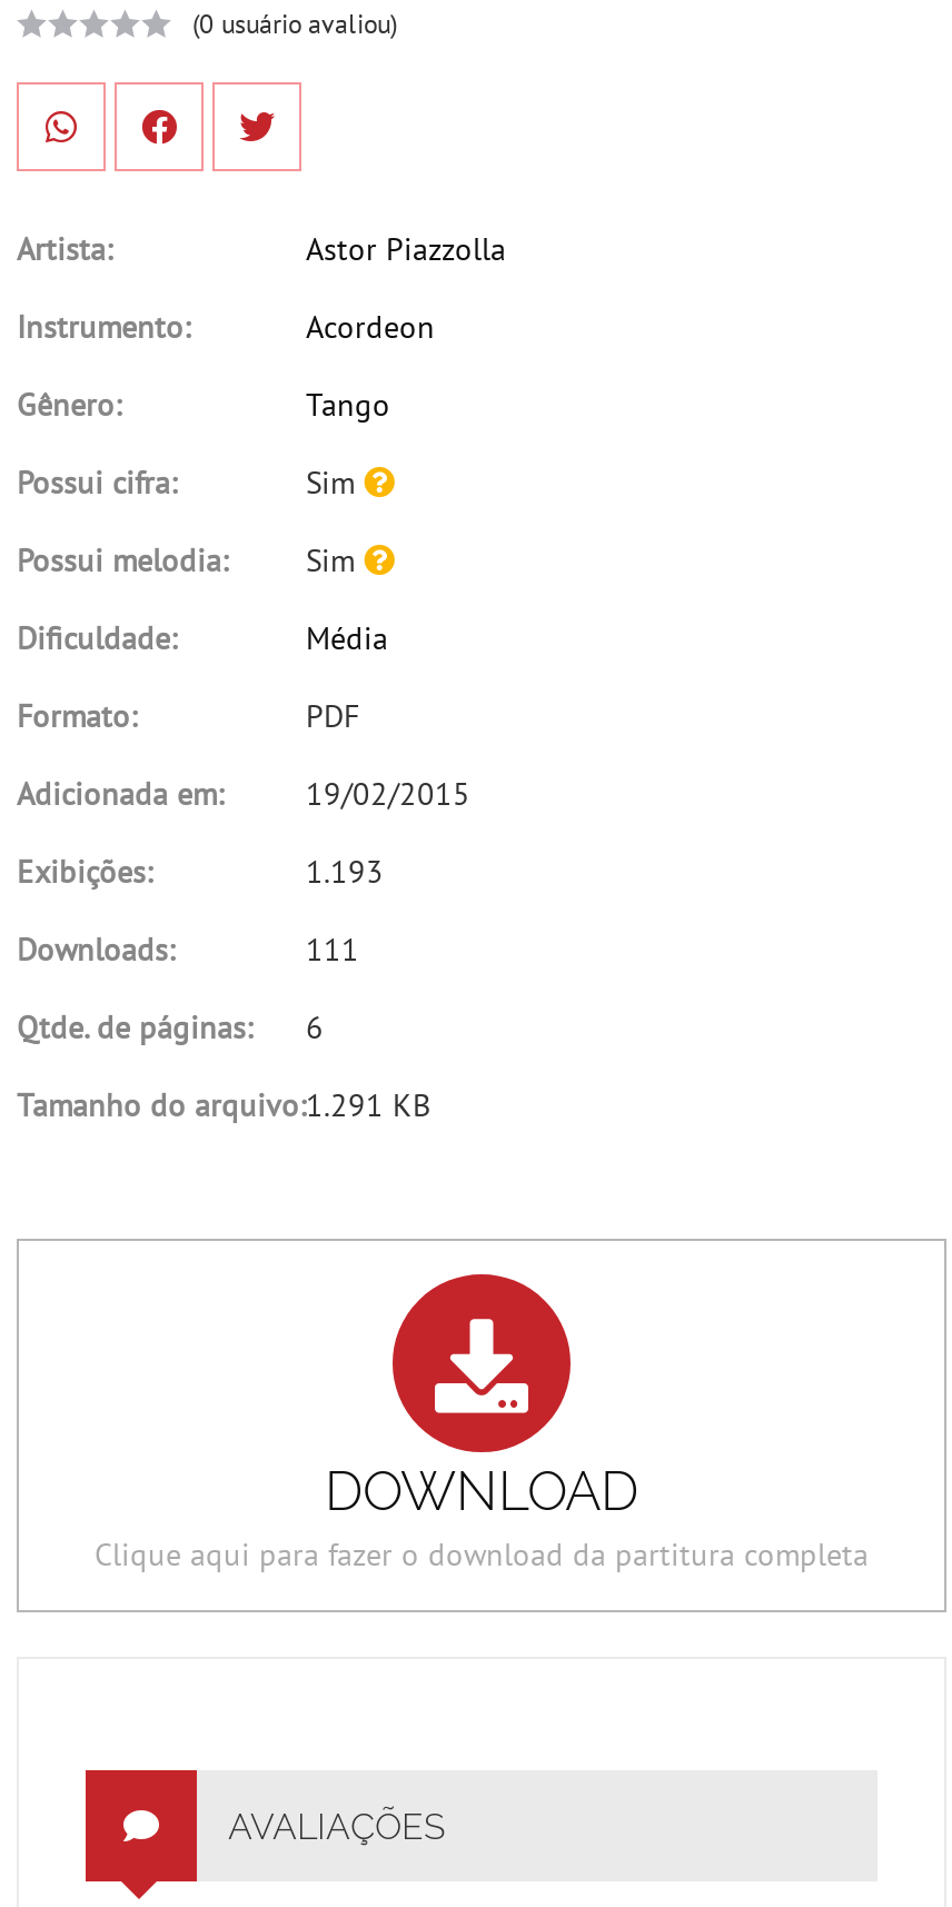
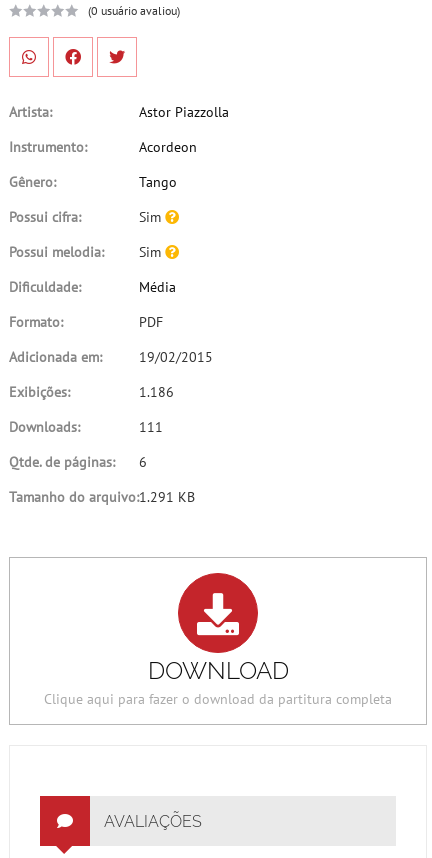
[306,851,384,891] 1.193 -> [139,382,174,400] 1.186

